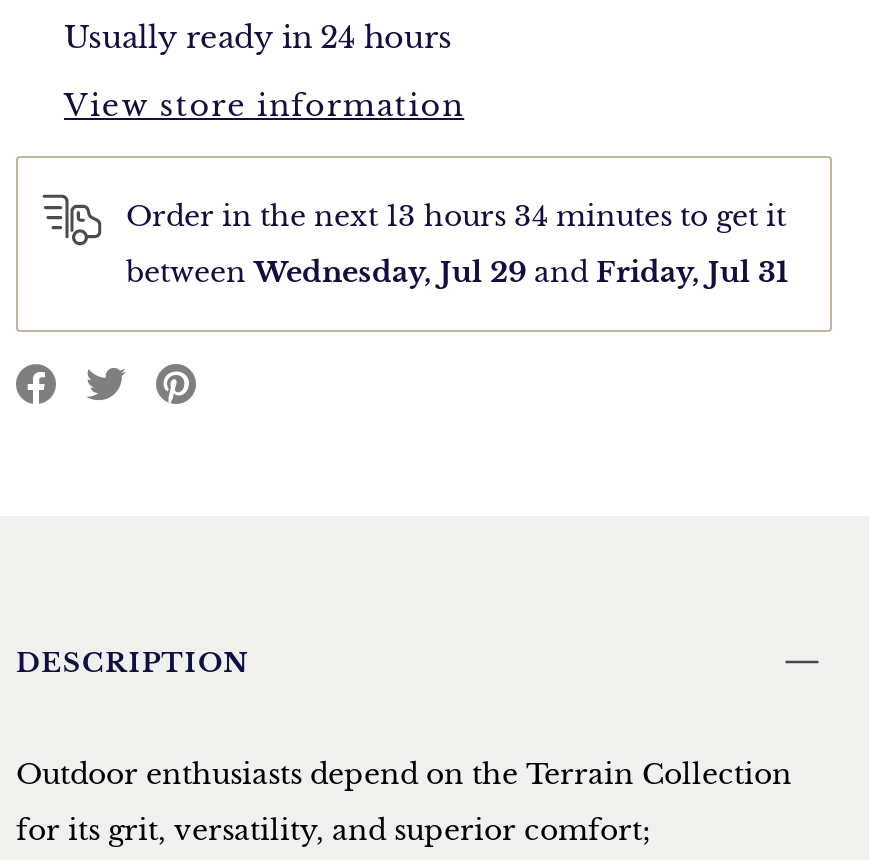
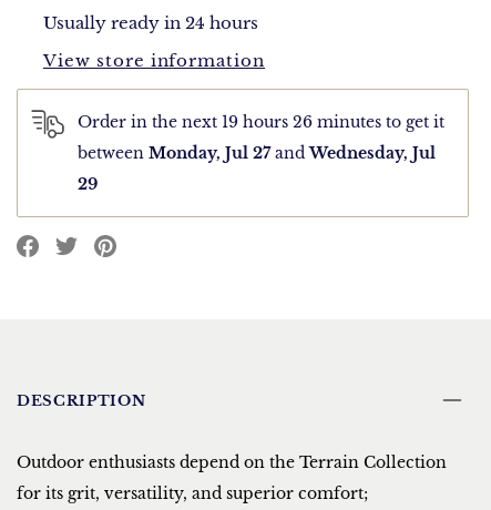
[126,197,788,289] Order in the next 13 hours 34 minutes to get it | between Wednesday, Jul 29 and Friday, Jul 31 -> [78,112,444,194] Order in the next 19 hours 26 minutes to get it | between Monday, Jul 27 and Wednesday, Jul | 29

